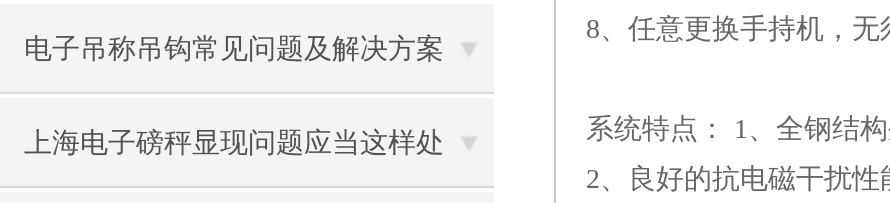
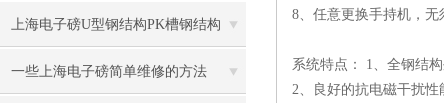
[24,34,444,64] 电子吊称吊钩常见问题及解决方案 -> [11,17,221,32] 上海电子磅U型钢结构PK槽钢结构
[24,128,444,158] 上海电子磅秤显现问题应当这样处 -> [11,64,207,79] 一些上海电子磅简单维修的方法

